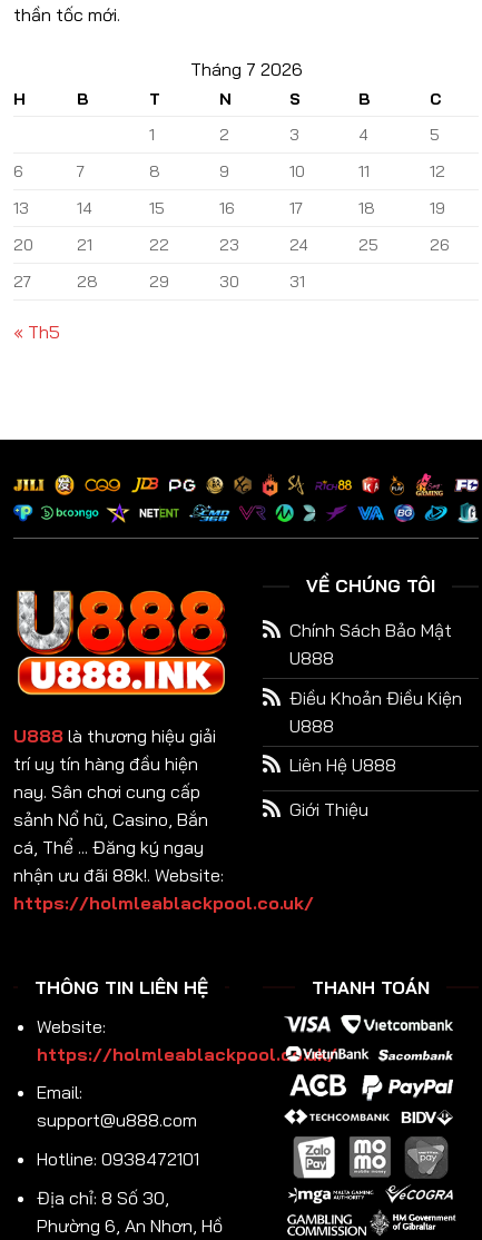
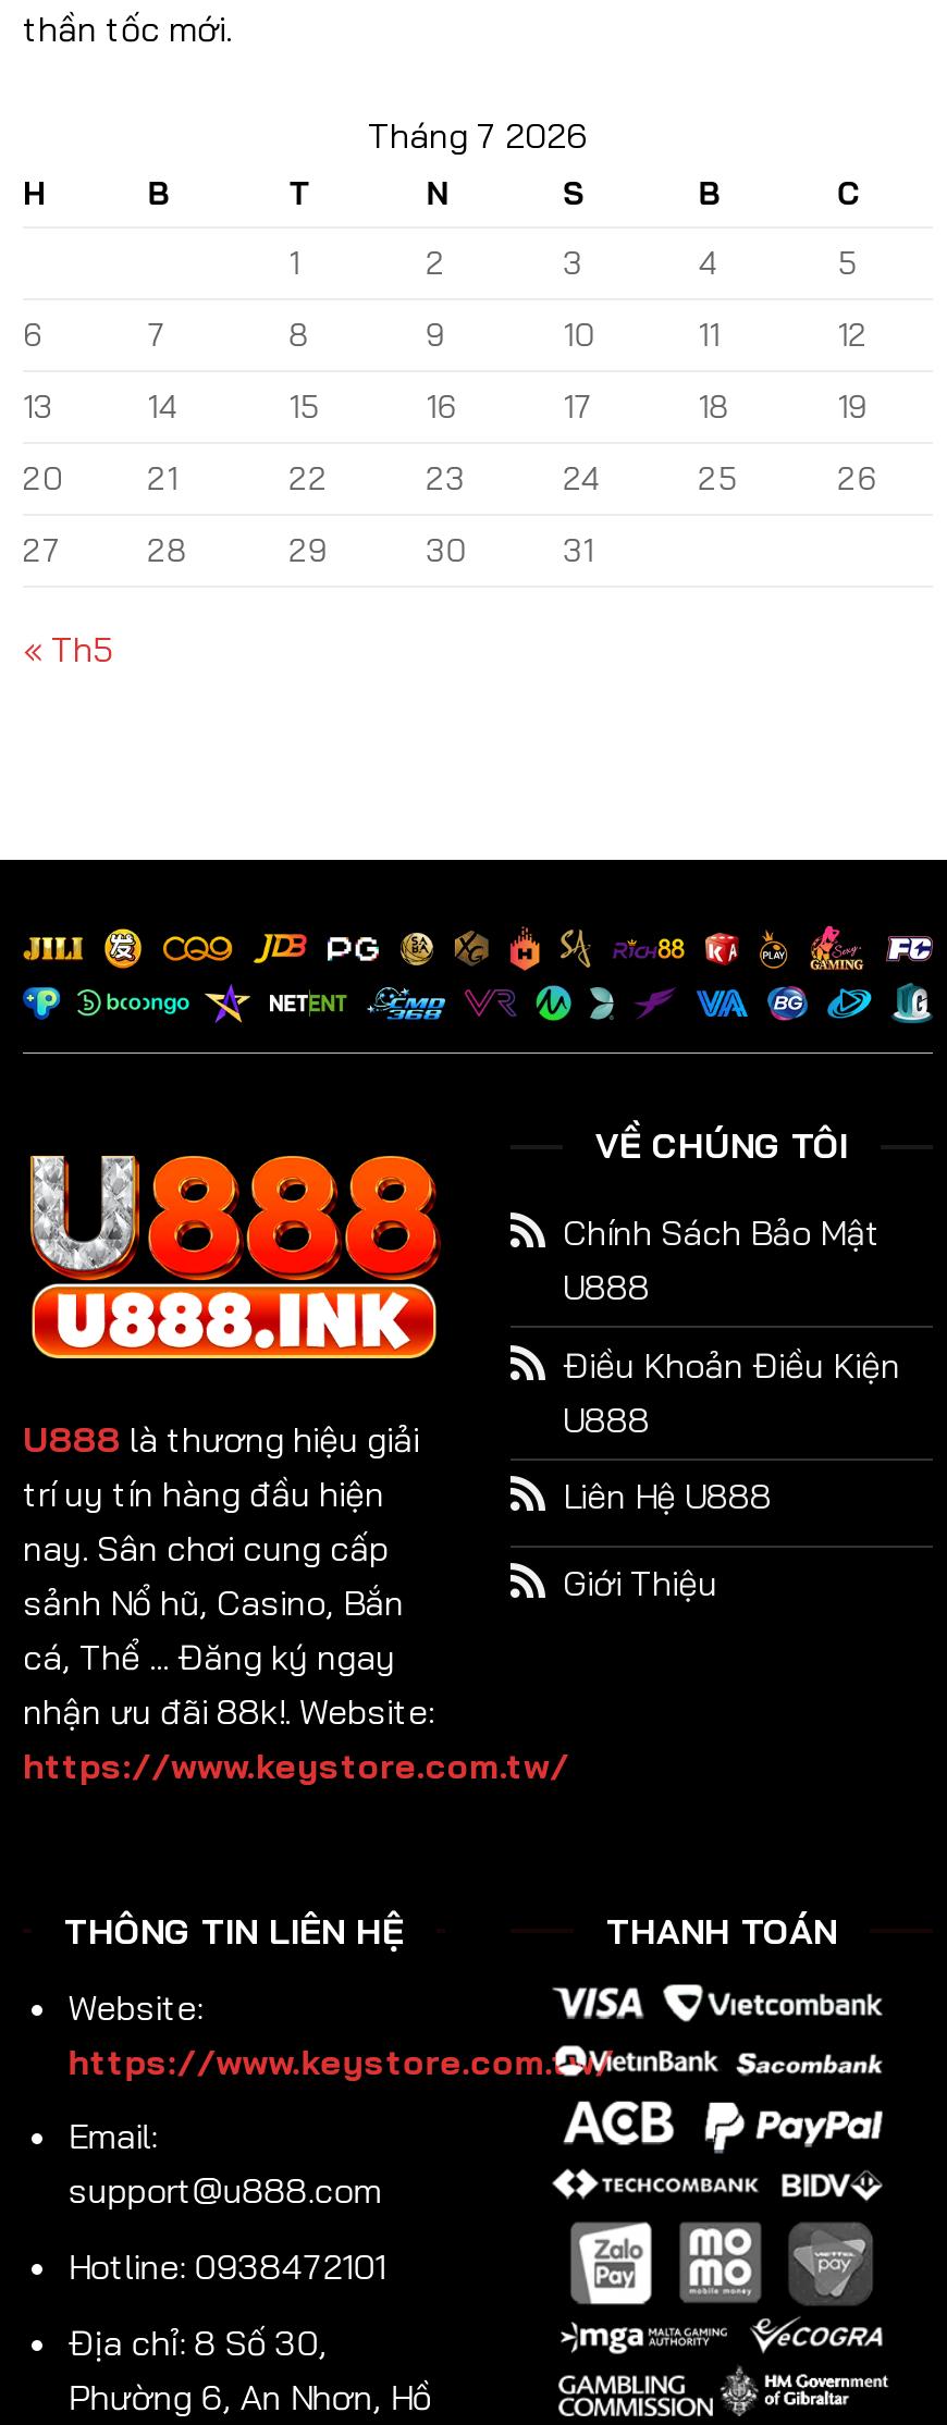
[13,892,314,914] https://holmleablackpool.co.uk/ -> [23,1744,569,1787] https://www.keystore.com.tw/
[37,1043,337,1065] https://holmleablackpool.co.uk/ -> [68,2039,615,2083] https://www.keystore.com.tw/

